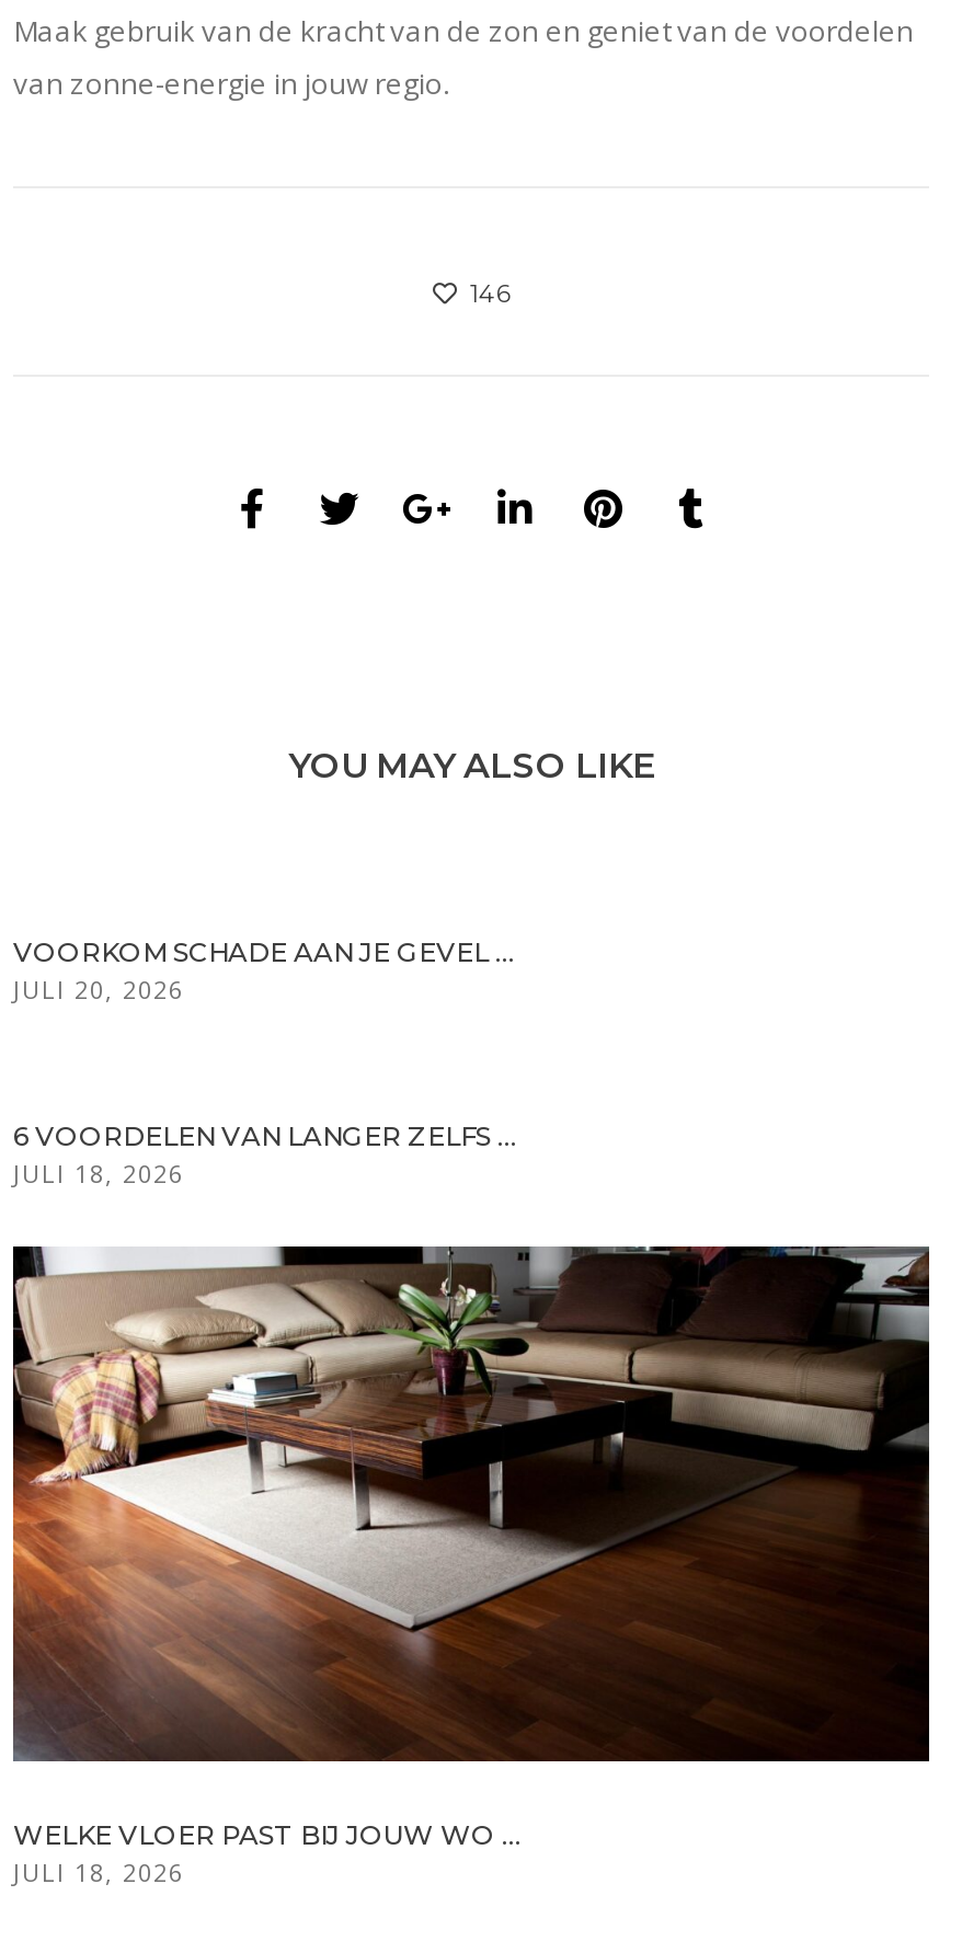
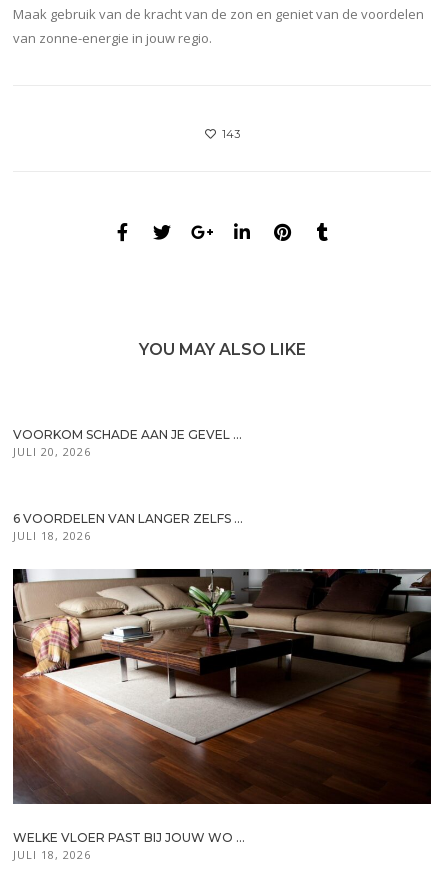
[470,278,509,309] 146 -> [221,127,239,141] 143

